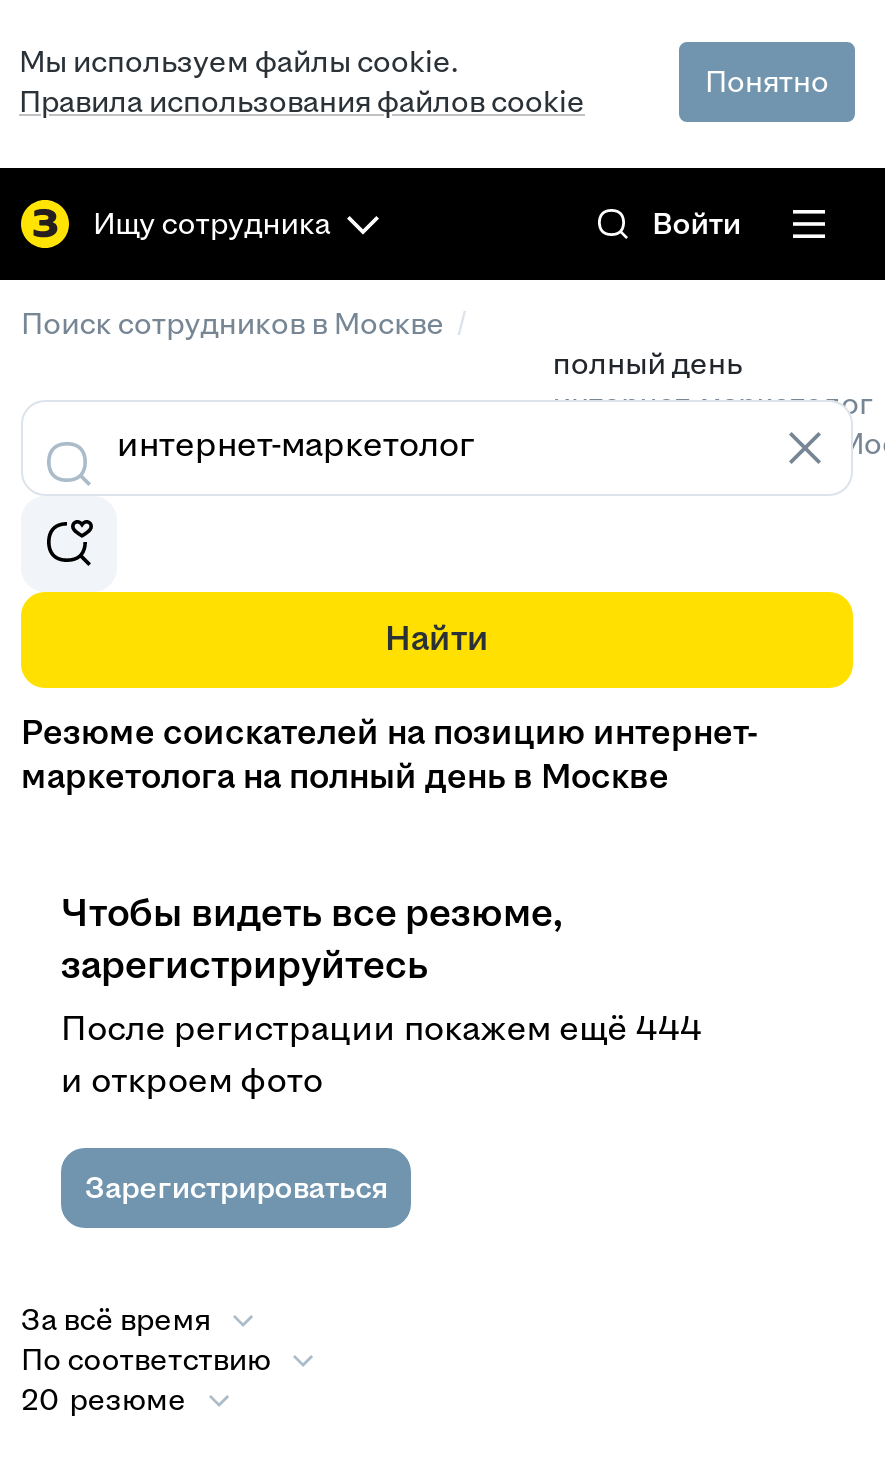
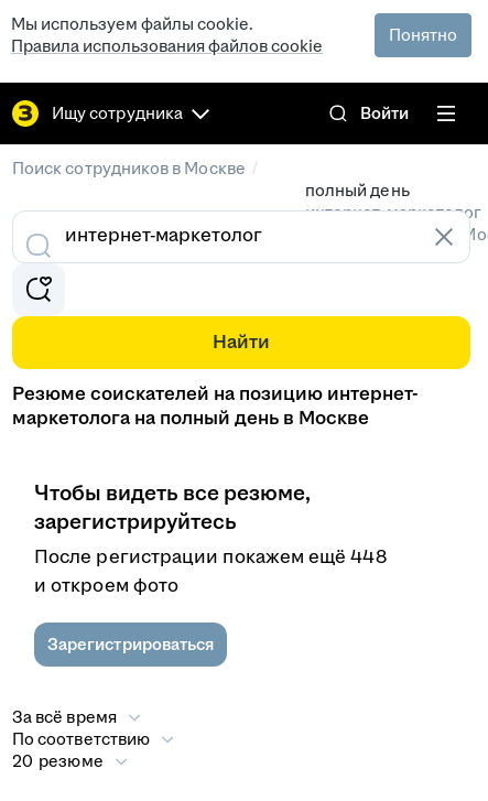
[61,1010,702,1048] После регистрации покажем ещё 444 -> [34,546,386,567] После регистрации покажем ещё 448

